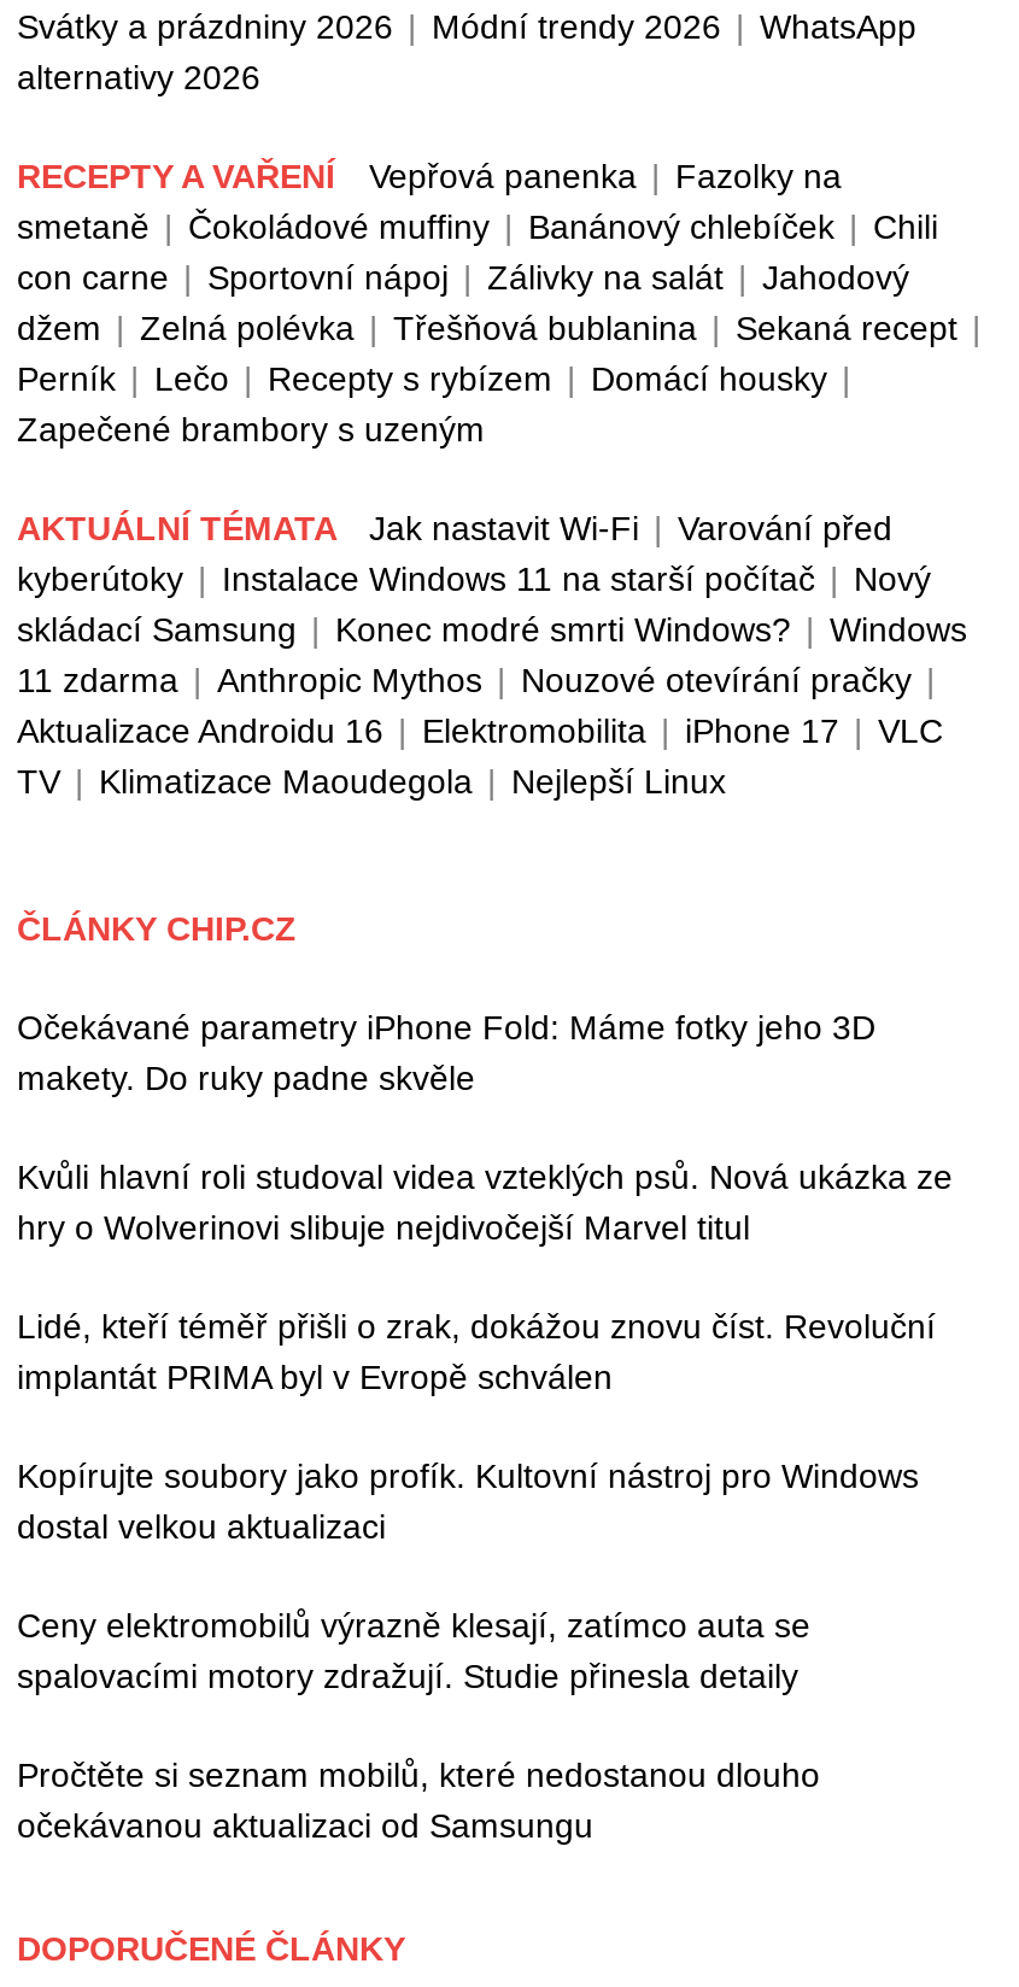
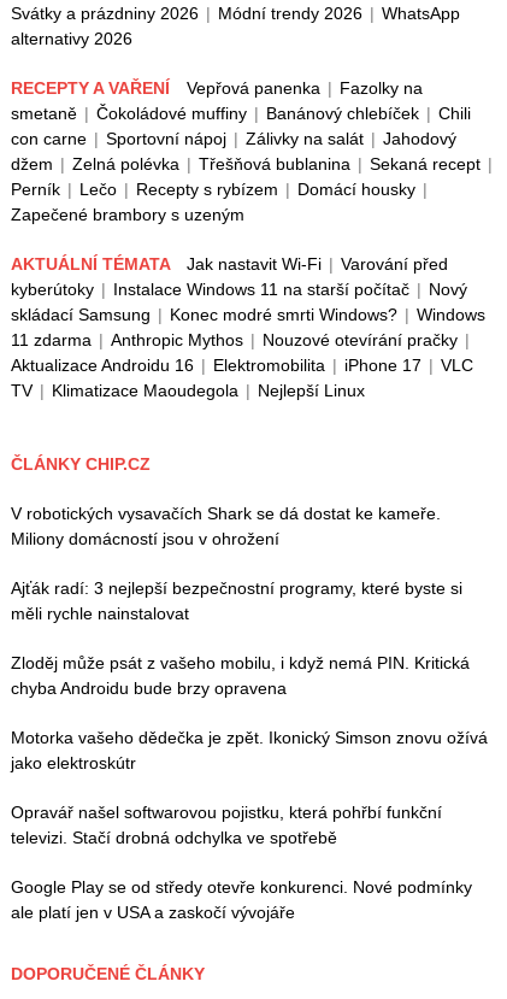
[17,1008,875,1098] Očekávané parametry iPhone Fold: Máme fotky jeho 3D | makety. Do ruky padne skvěle -> [11,504,441,549] V robotických vysavačích Shark se dá dostat ke kameře. | Miliony domácností jsou v ohrožení
[17,1158,953,1247] Kvůli hlavní roli studoval videa vzteklých psů. Nová ukázka ze | hry o Wolverinovi slibuje nejdivočejší Marvel titul -> [11,579,462,623] Ajťák radí: 3 nejlepší bezpečnostní programy, které byste si | měli rychle nainstalovat
[17,1307,936,1397] Lidé, kteří téměř přišli o zrak, dokážou znovu číst. Revoluční | implantát PRIMA byl v Evropě schválen -> [11,653,470,698] Zloděj může psát z vašeho mobilu, i když nemá PIN. Kritická | chyba Androidu bude brzy opravena
[17,1457,919,1546] Kopírujte soubory jako profík. Kultovní nástroj pro Windows | dostal velkou aktualizaci -> [11,728,488,773] Motorka vašeho dědečka je zpět. Ikonický Simson znovu ožívá | jako elektroskútr
[17,1606,810,1696] Ceny elektromobilů výrazně klesají, zatímco auta se | spalovacími motory zdražují. Studie přinesla detaily -> [11,803,442,847] Opravář našel softwarovou pojistku, která pohřbí funkční | televizi. Stačí drobná odchylka ve spotřebě
[17,1756,820,1845] Pročtěte si seznam mobilů, které nedostanou dlouho | očekávanou aktualizaci od Samsungu -> [11,878,472,922] Google Play se od středy otevře konkurenci. Nové podmínky | ale platí jen v USA a zaskočí vývojáře

